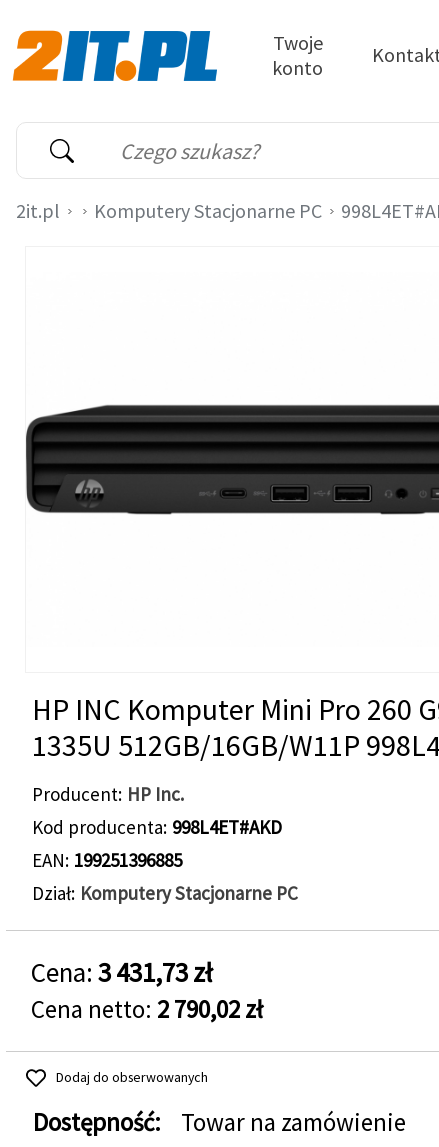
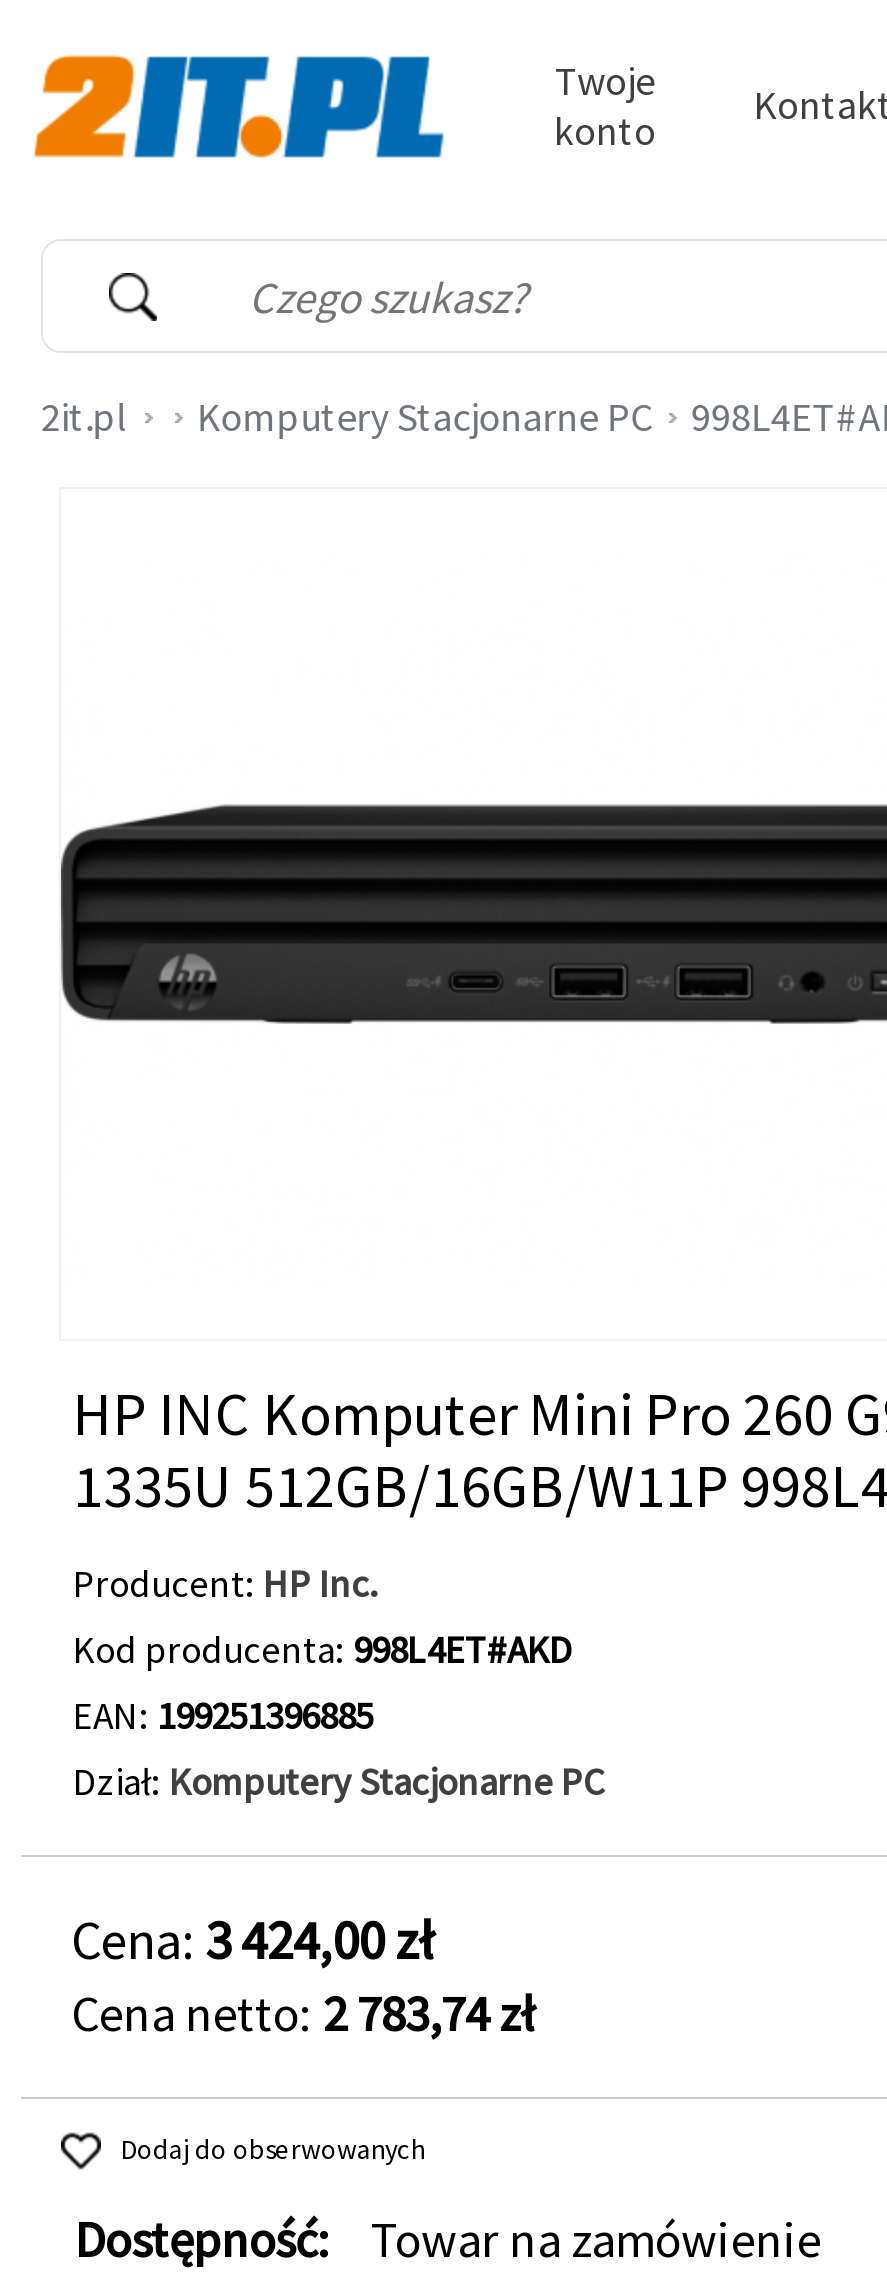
[31,955,213,989] Cena: 3 431,73 zł -> [71,1905,435,1973] Cena: 3 424,00 zł
[31,993,263,1025] Cena netto: 2 790,02 zł -> [71,1981,535,2045] Cena netto: 2 783,74 zł

